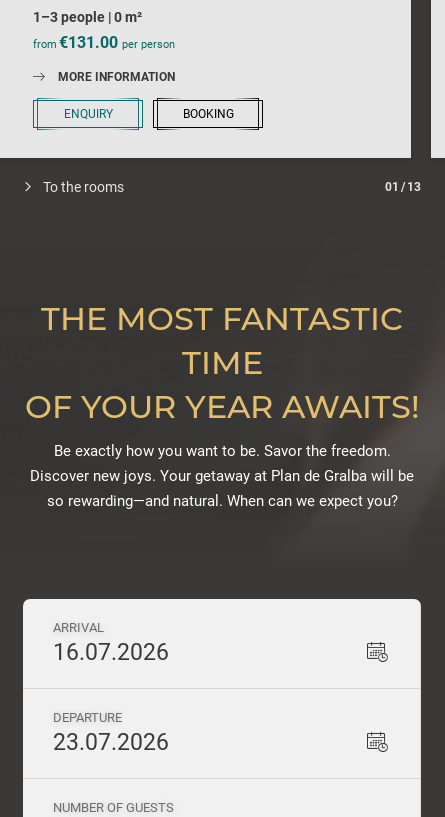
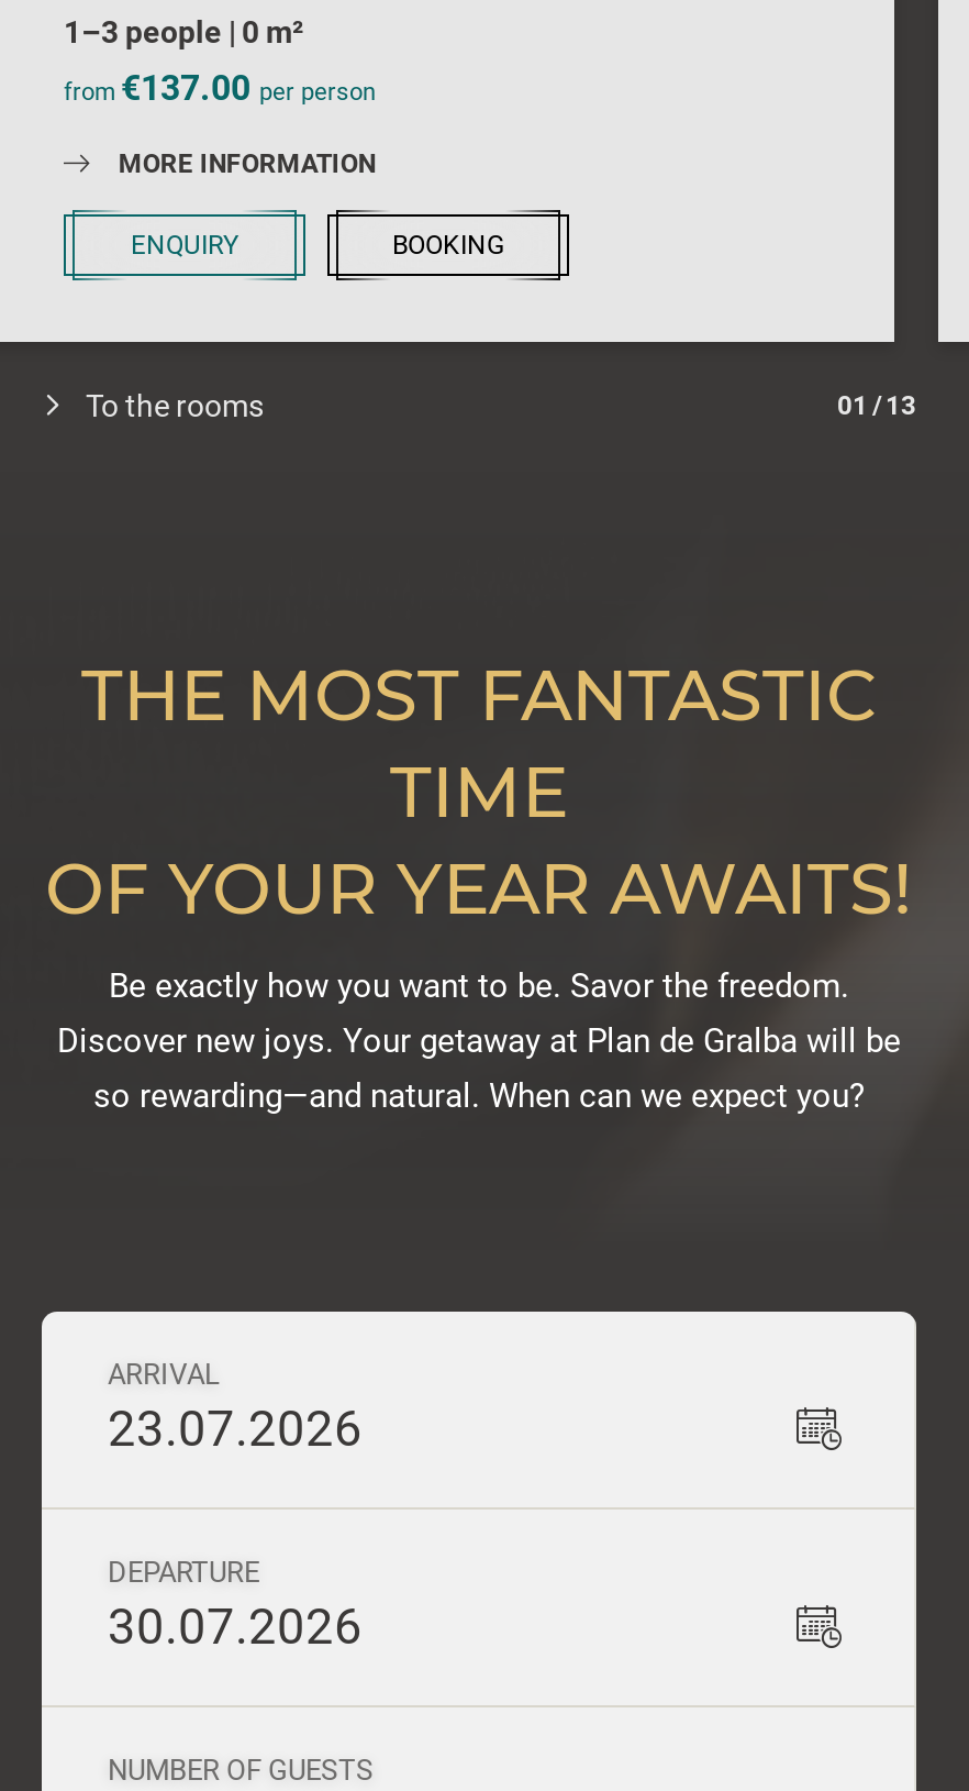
[33,33,175,52] from €131.00 per person -> [64,66,376,108] from €137.00 per person
[53,639,169,665] 16.07.2026 -> [108,1399,363,1456] 23.07.2026
[53,729,169,755] 23.07.2026 -> [108,1597,363,1654] 30.07.2026

